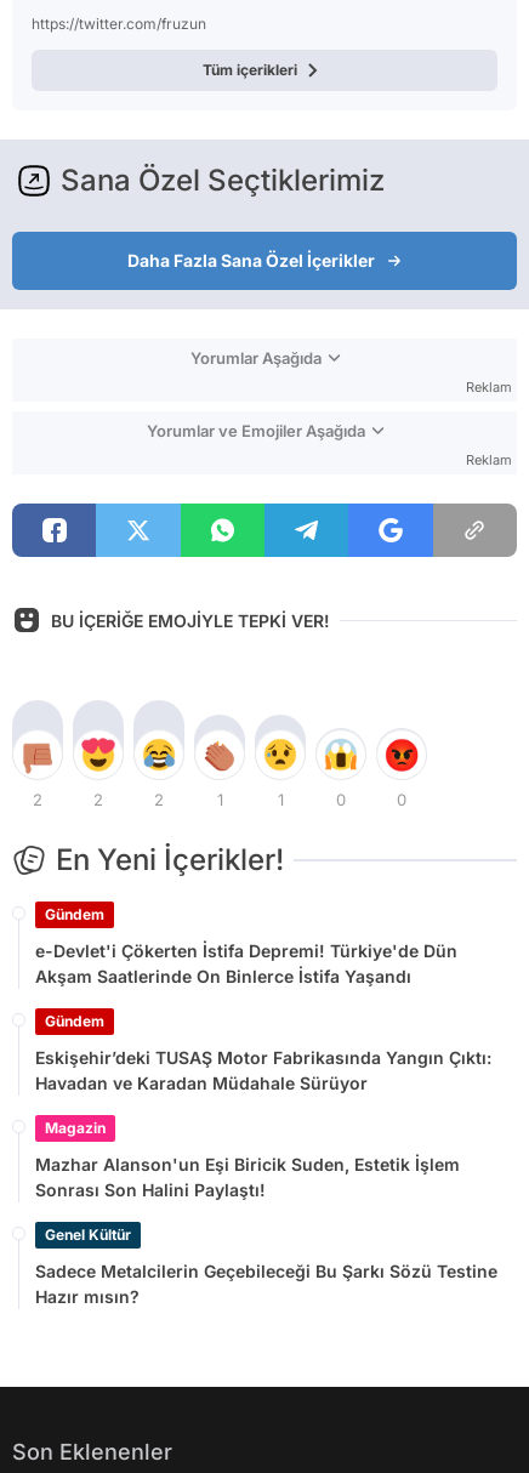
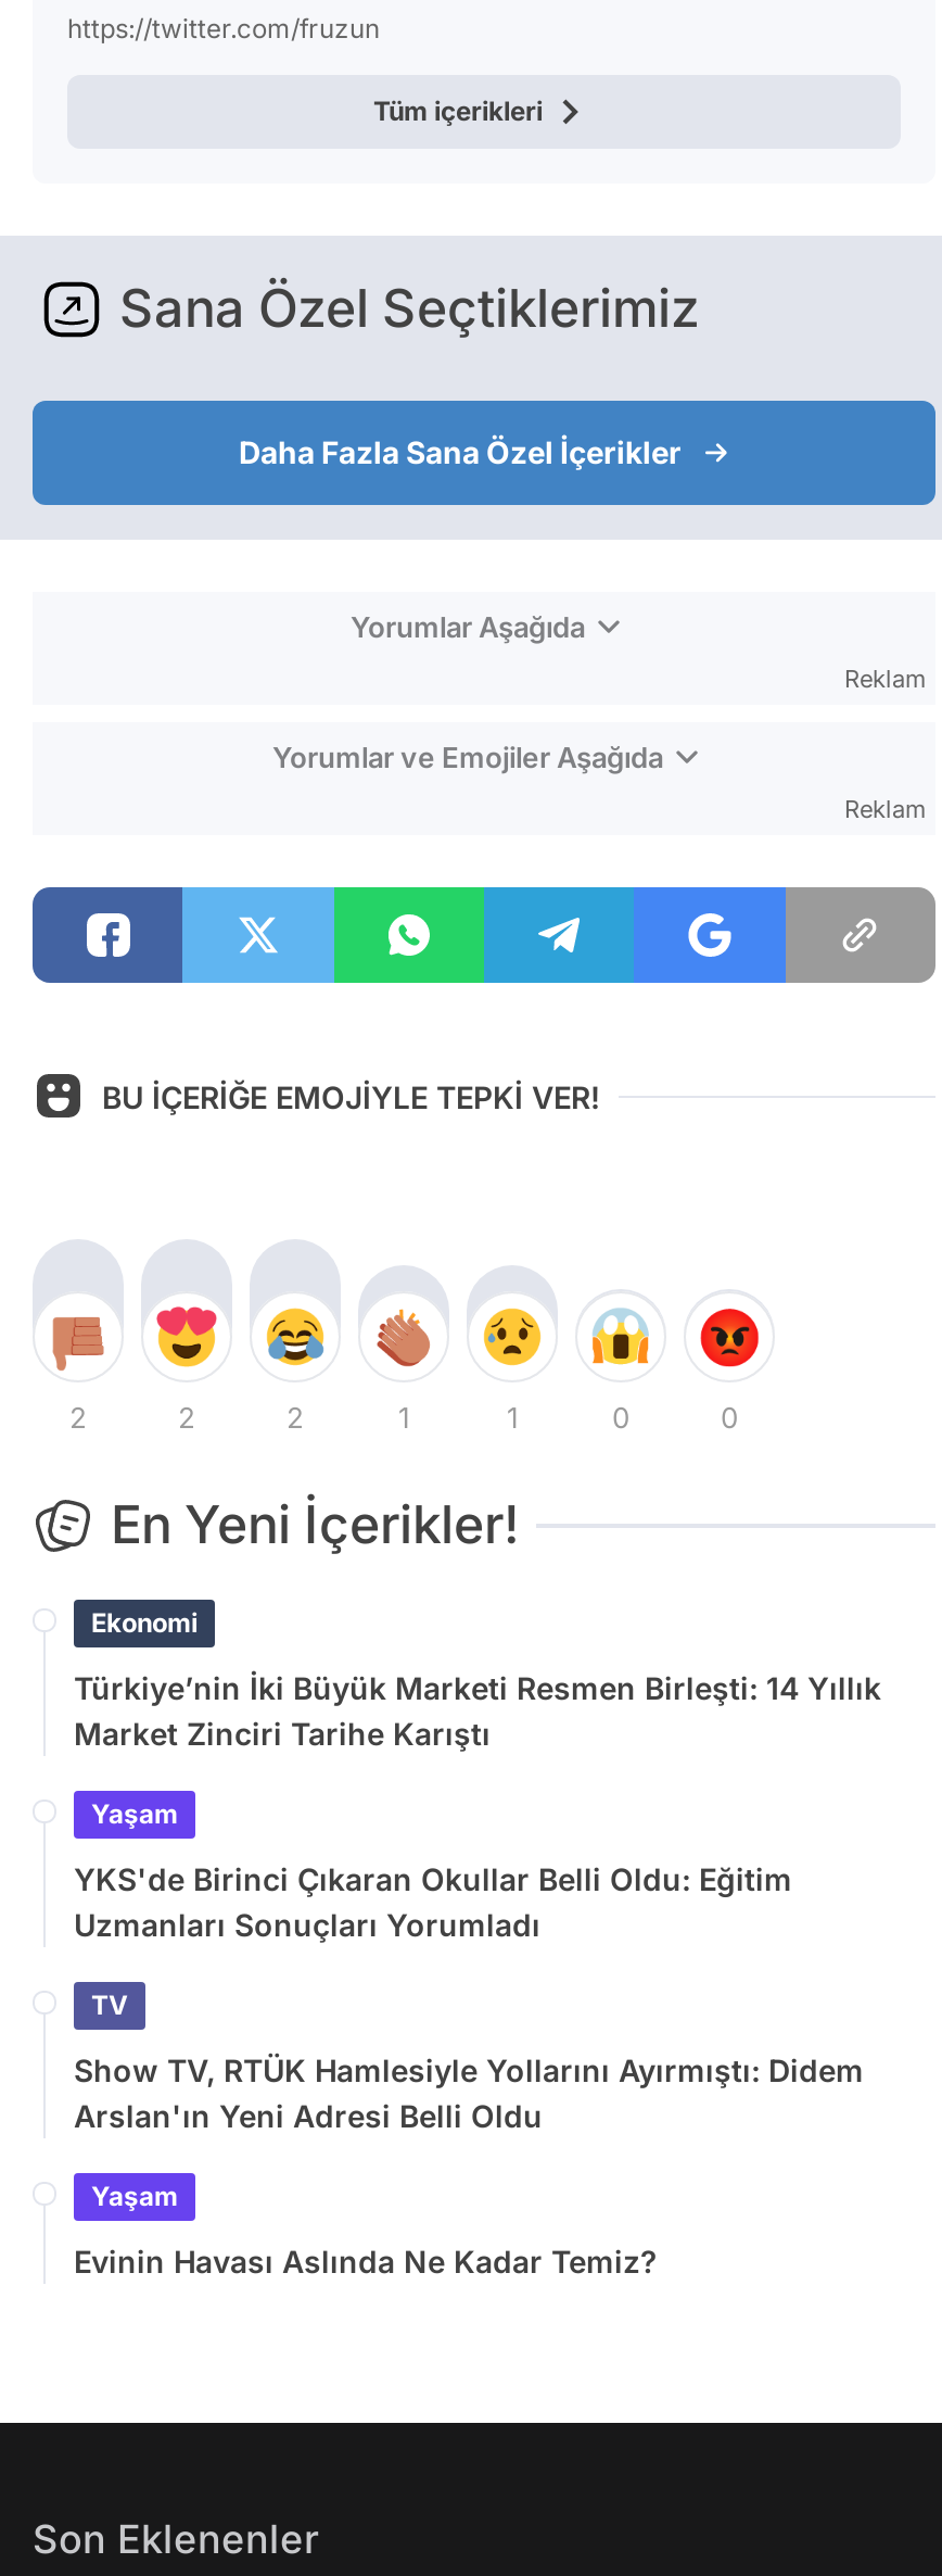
[45,905,104,923] Gündem -> [91,1606,198,1639] Ekonomi
[35,940,457,986] e-Devlet'i Çökerten İstifa Depremi! Türkiye'de Dün | Akşam Saatlerinde On Binlerce İstifa Yaşandı -> [74,1669,881,1752] Türkiye’nin İki Büyük Marketi Resmen Birleşti: 14 Yıllık | Market Zinciri Tarihe Karıştı
[45,1012,104,1030] Gündem -> [91,1797,178,1830] Yaşam
[35,1047,491,1093] Eskişehir’deki TUSAŞ Motor Fabrikasında Yangın Çıktı: | Havadan ve Karadan Müdahale Sürüyor -> [74,1860,792,1943] YKS'de Birinci Çıkaran Okullar Belli Oldu: Eğitim | Uzmanları Sonuçları Yorumladı
[45,1119,106,1137] Magazin -> [91,1988,128,2021] TV
[35,1154,460,1200] Mazhar Alanson'un Eşi Biricik Suden, Estetik İşlem | Sonrası Son Halini Paylaştı! -> [74,2051,864,2134] Show TV, RTÜK Hamlesiyle Yollarını Ayırmıştı: Didem | Arslan'ın Yeni Adresi Belli Oldu
[45,1225,131,1244] Genel Kültür -> [91,2180,178,2212] Yaşam
[35,1261,497,1307] Sadece Metalcilerin Geçebileceği Bu Şarkı Sözü Testine | Hazır mısın? -> [74,2243,658,2280] Evinin Havası Aslında Ne Kadar Temiz?

